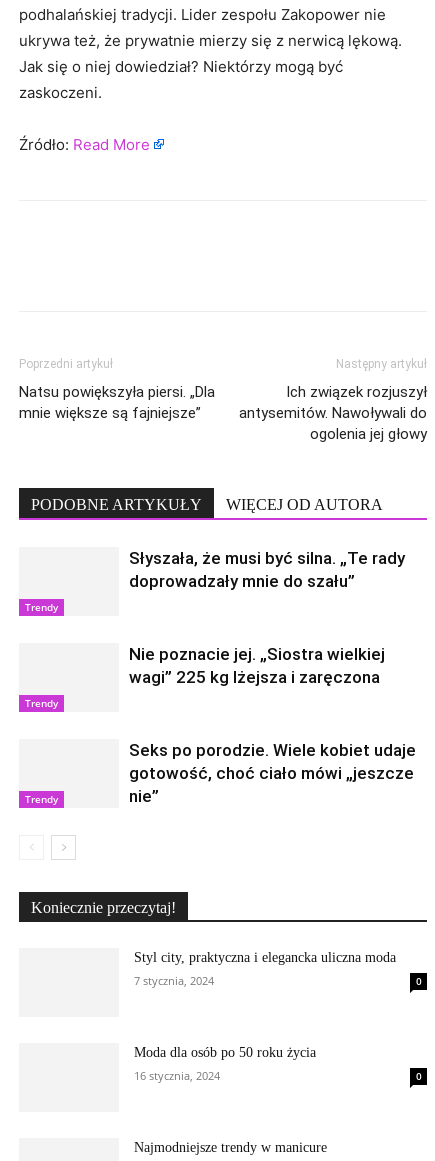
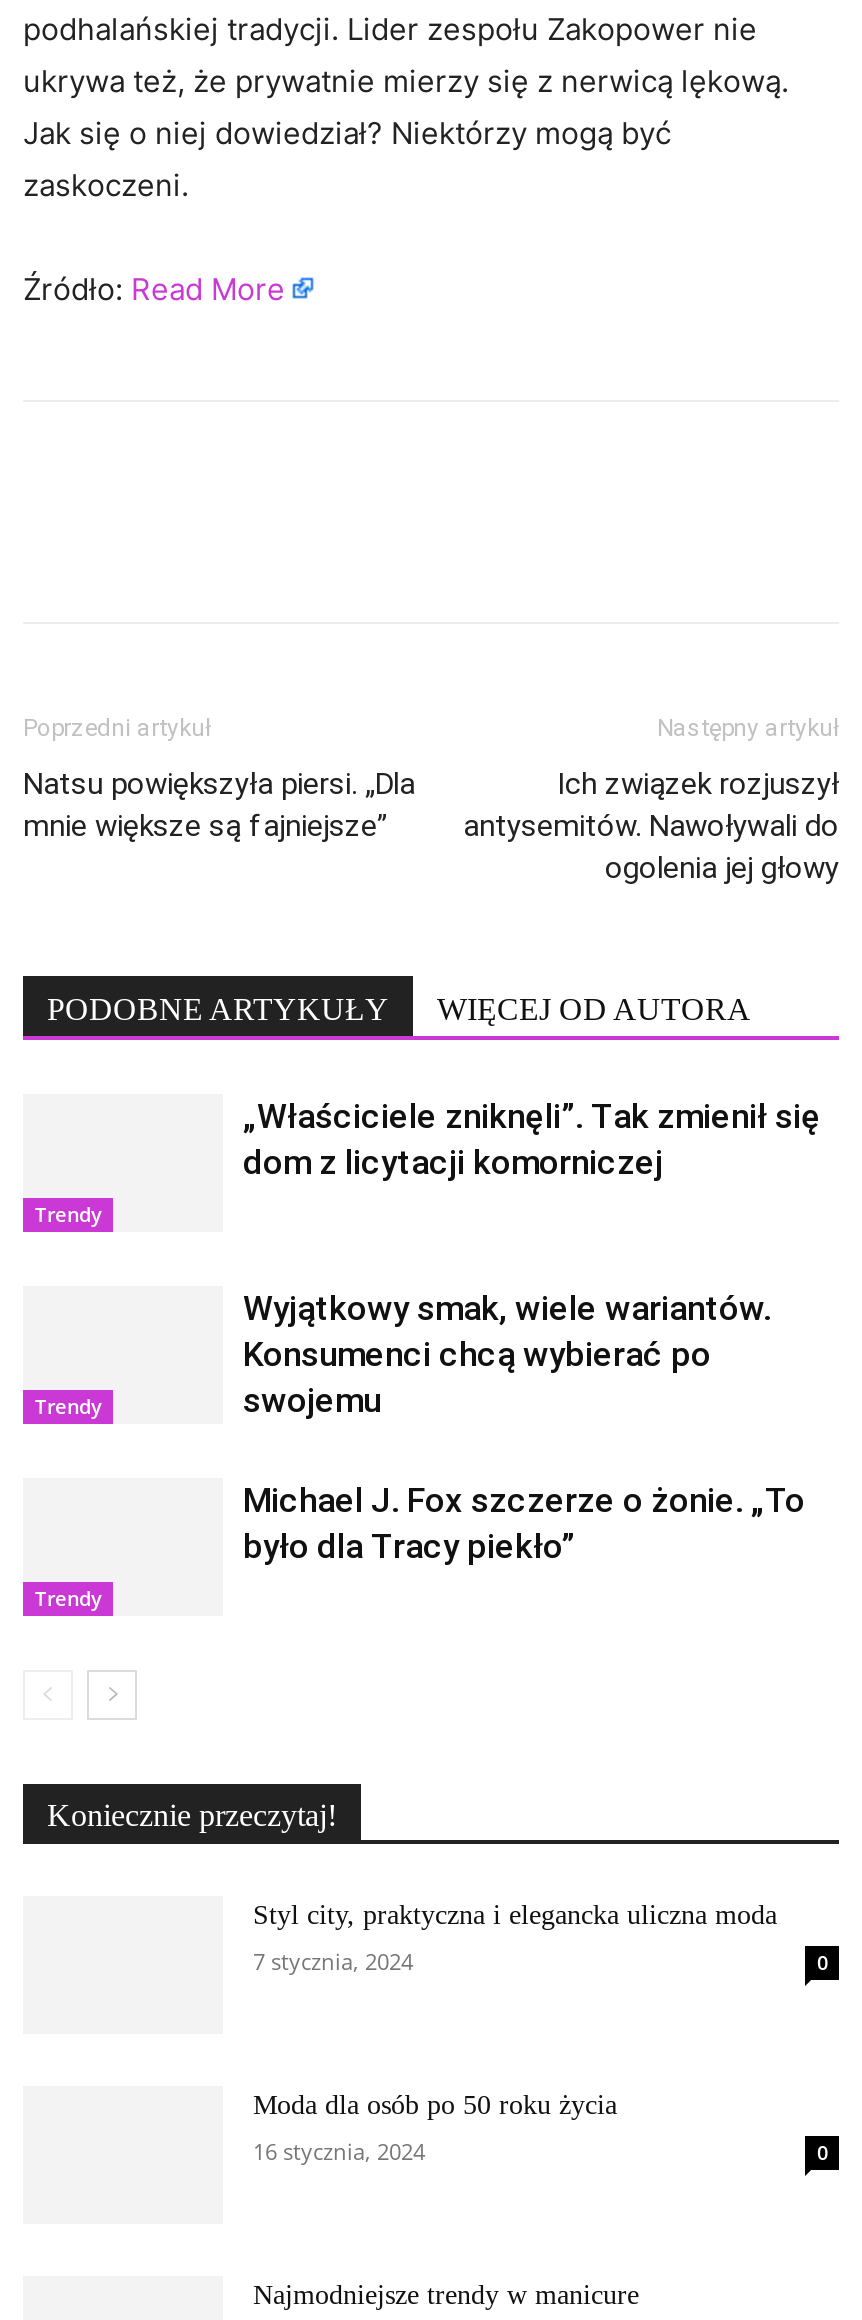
[129,548,405,591] Słyszała, że musi być silna. „Te rady | doprowadzały mnie do szału” -> [243,1096,821,1182] „Właściciele zniknęli”. Tak zmienił się | dom z licytacji komorniczej
[129,644,385,687] Nie poznacie jej. „Siostra wielkiej | wagi” 225 kg lżejsza i zaręczona -> [243,1288,771,1420] Wyjątkowy smak, wiele wariantów. | Konsumenci chcą wybierać po | swojemu
[129,740,416,806] Seks po porodzie. Wiele kobiet udaje | gotowość, choć ciało mówi „jeszcze | nie” -> [243,1480,805,1566] Michael J. Fox szczerze o żonie. „To | było dla Tracy piekło”

